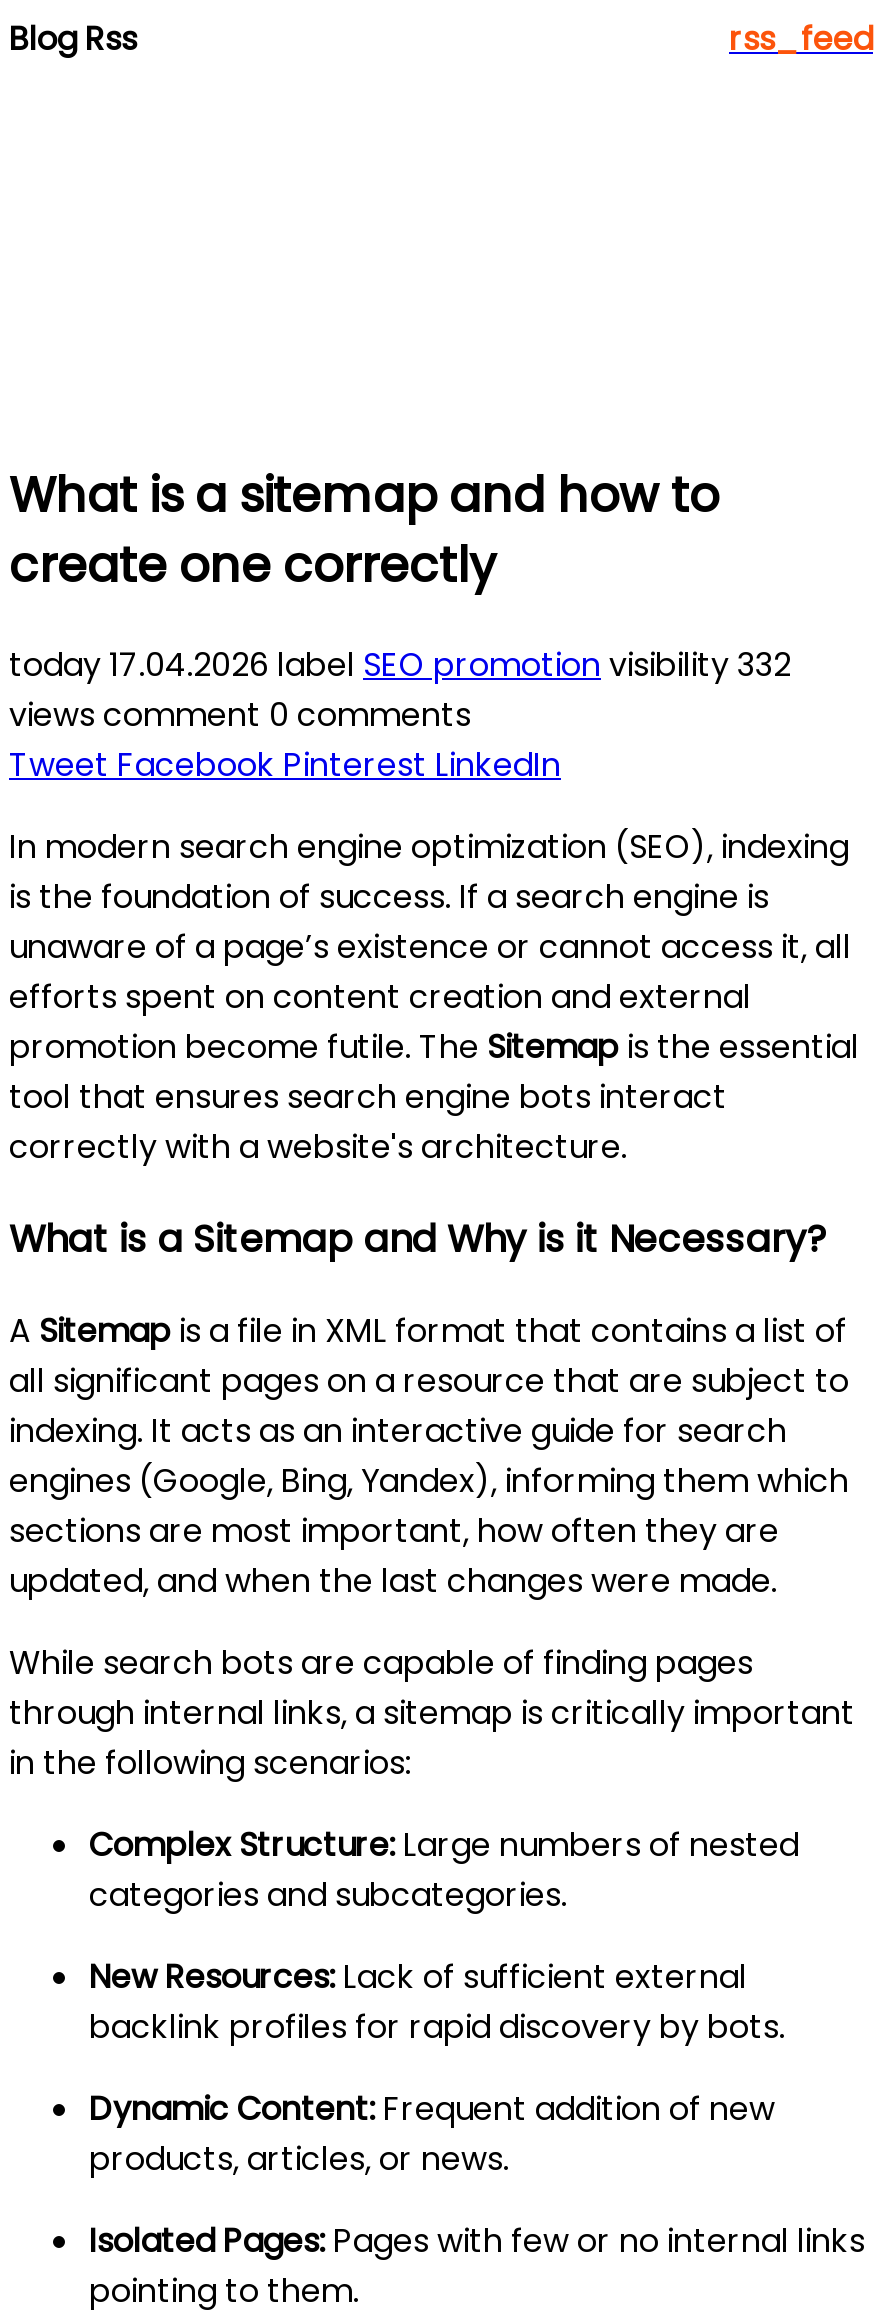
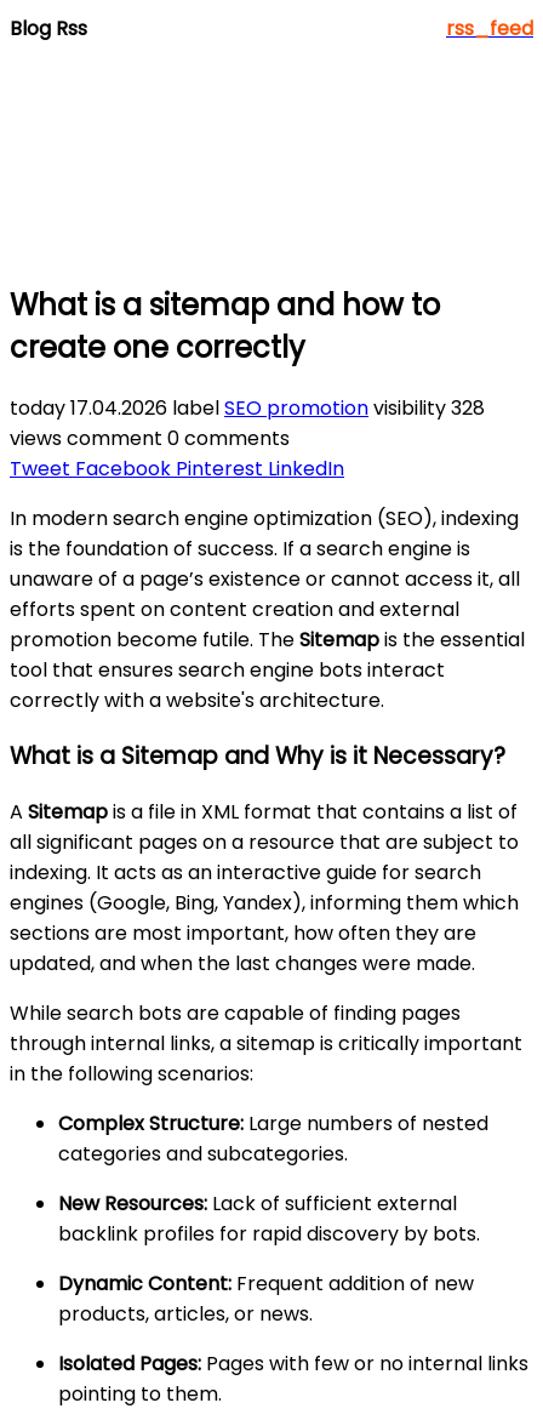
[9,642,791,688] today 17.04.2026 label SEO promotion visibility 332 -> [10,394,485,422] today 17.04.2026 label SEO promotion visibility 328

